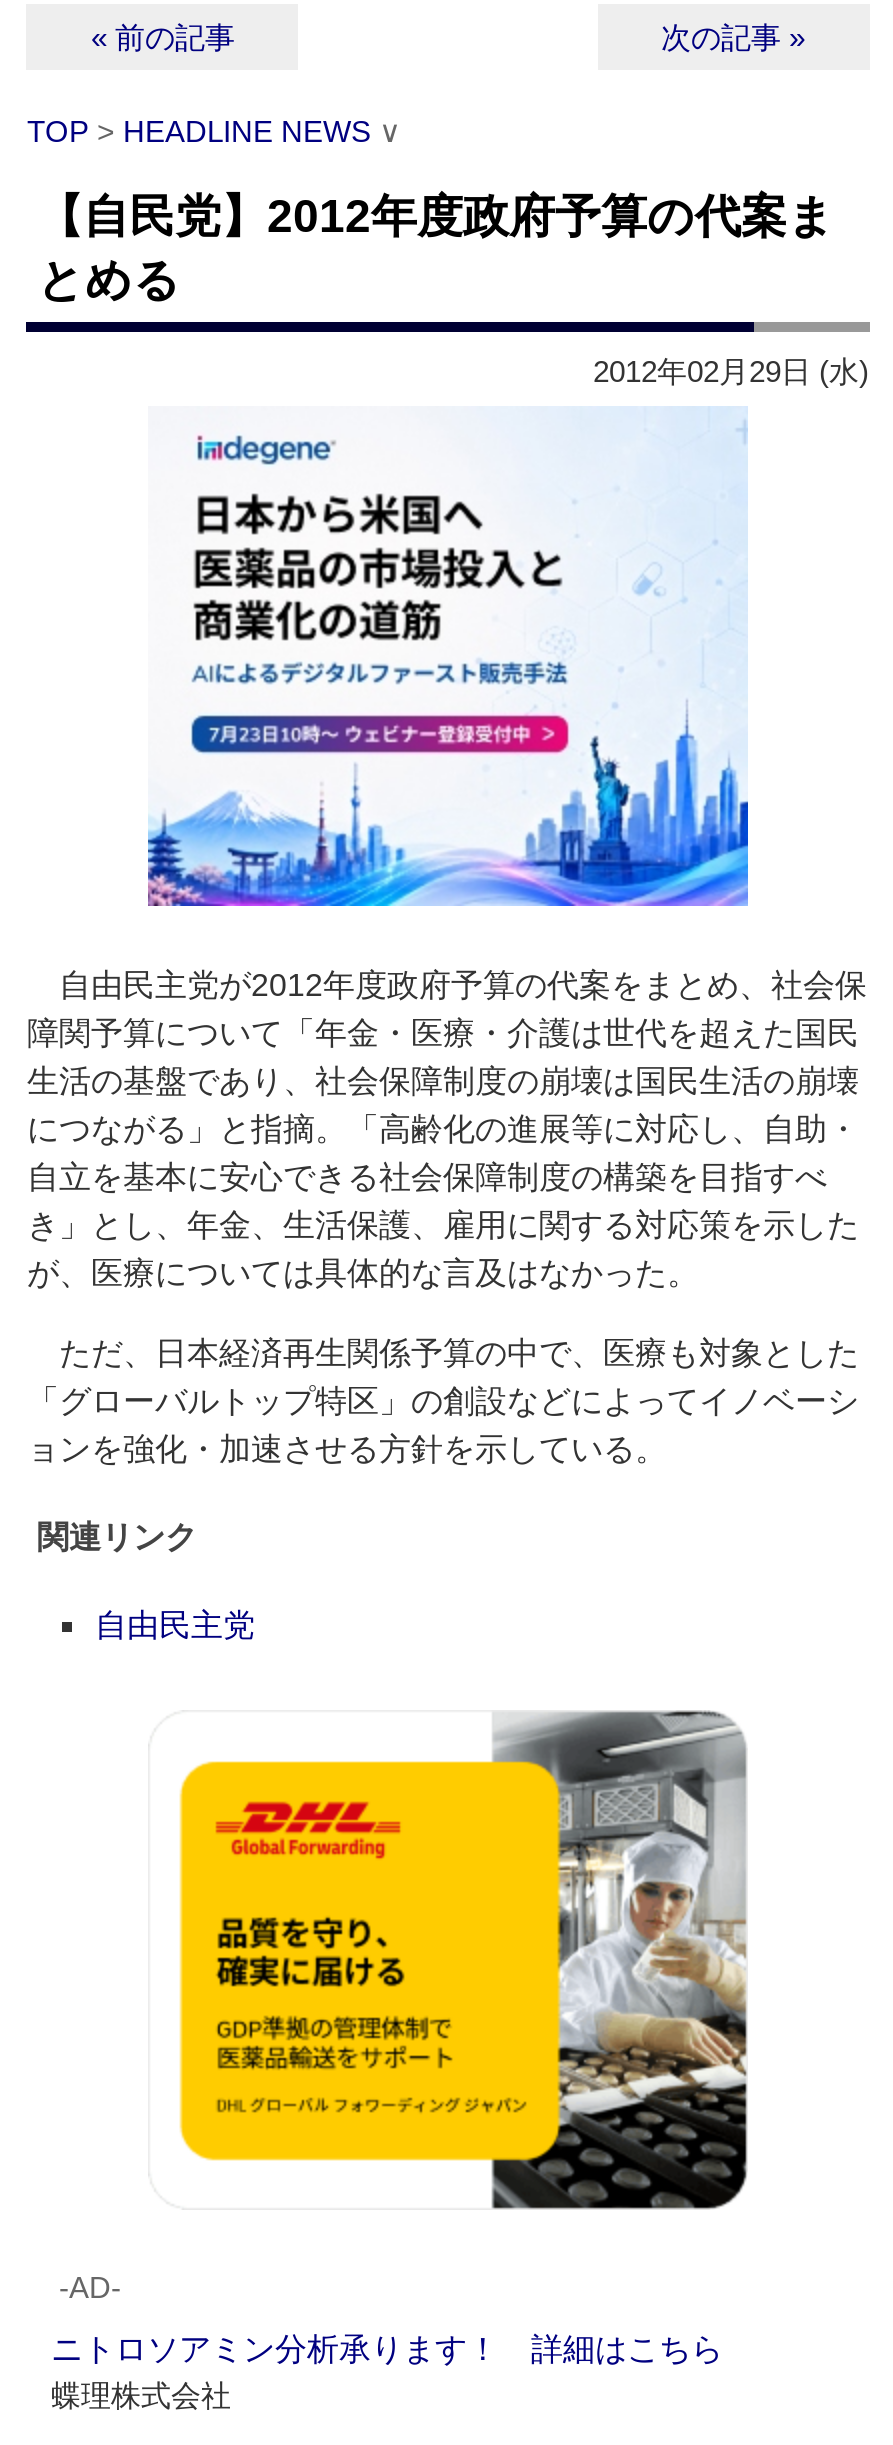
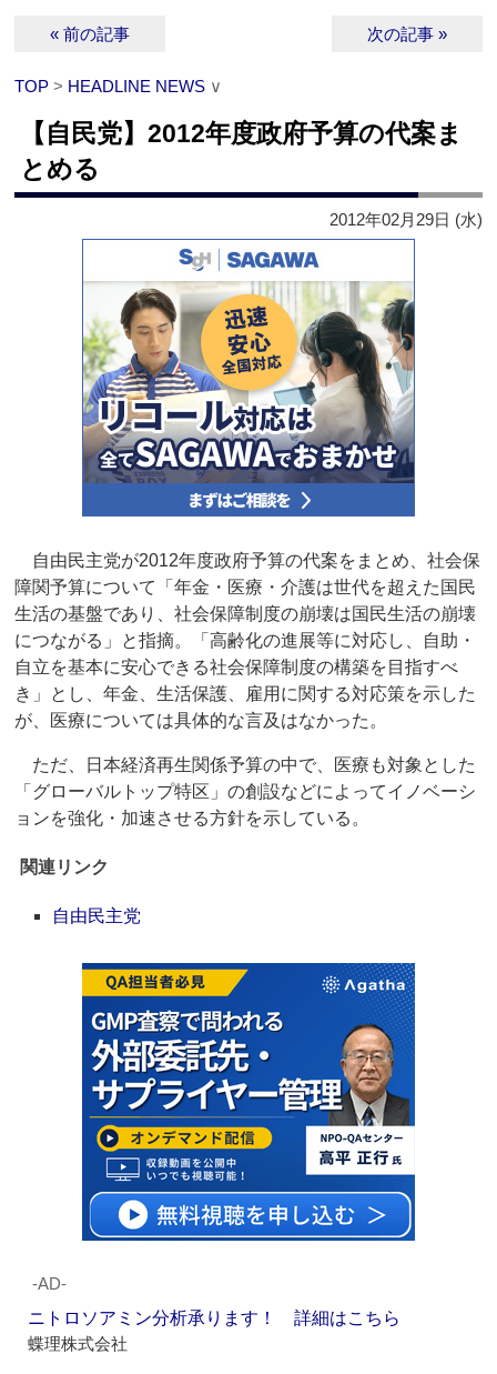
[146,406,748,908] [image] -> [81,238,416,518] [image]
[148,1710,748,2210] [image] -> [81,962,416,1242] [image]

